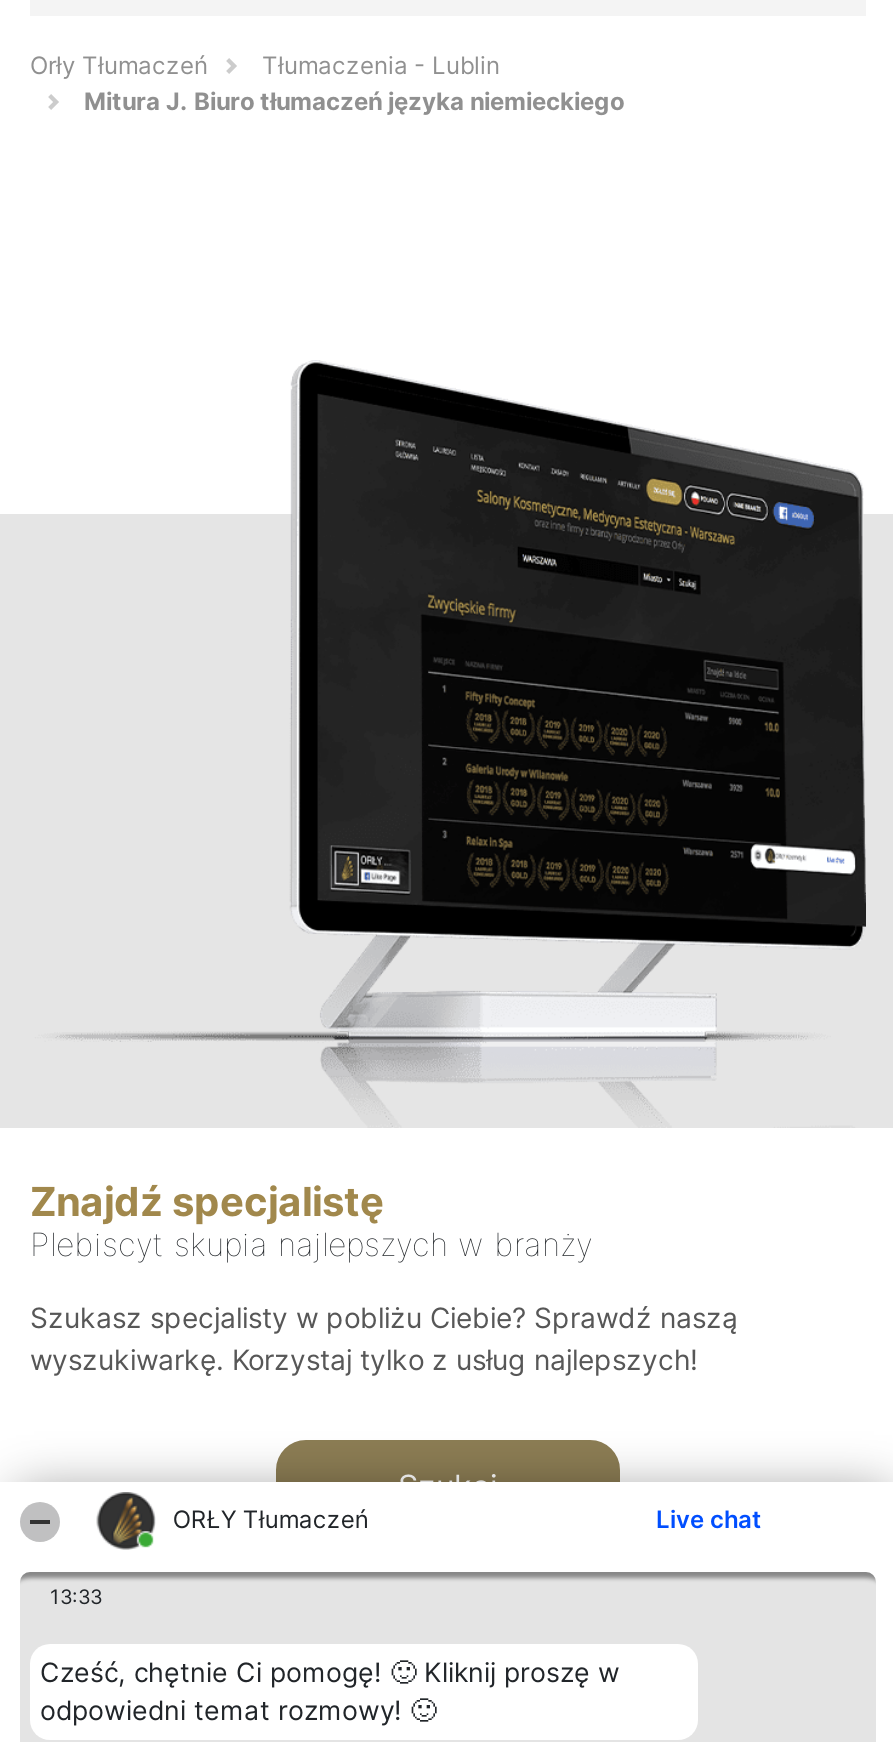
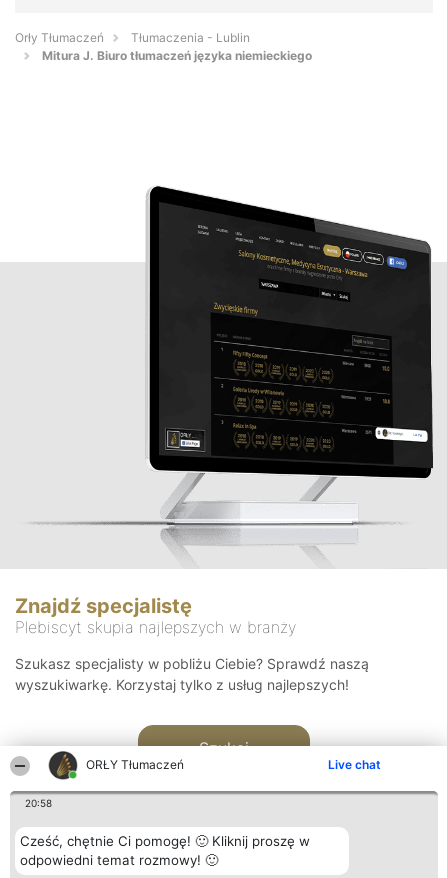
[50,1584,102,1608] 13:33 -> [25,797,52,809] 20:58

